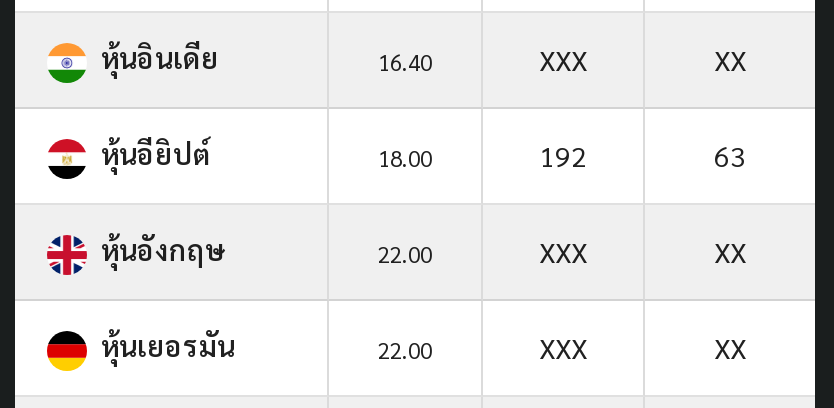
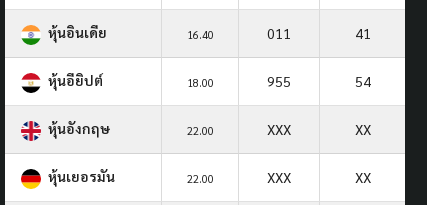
[539,41,746,77] XXX | XX -> [267,24,370,42] 011 | 41
[539,137,587,173] 192 -> [267,72,291,90] 955
[714,137,746,173] 63 -> [354,72,370,90] 54

